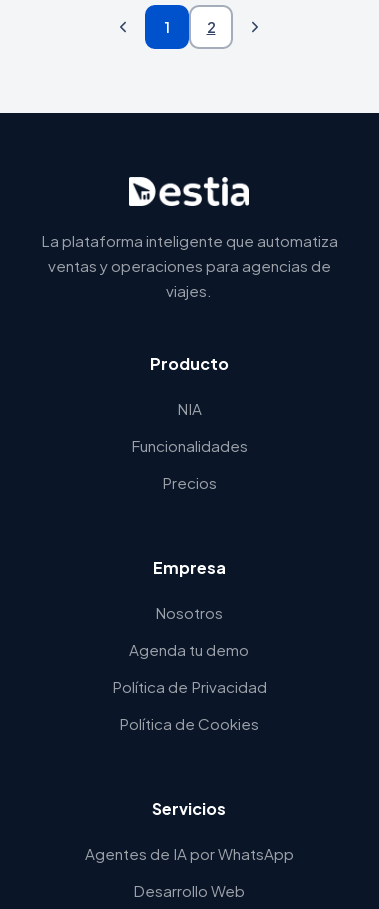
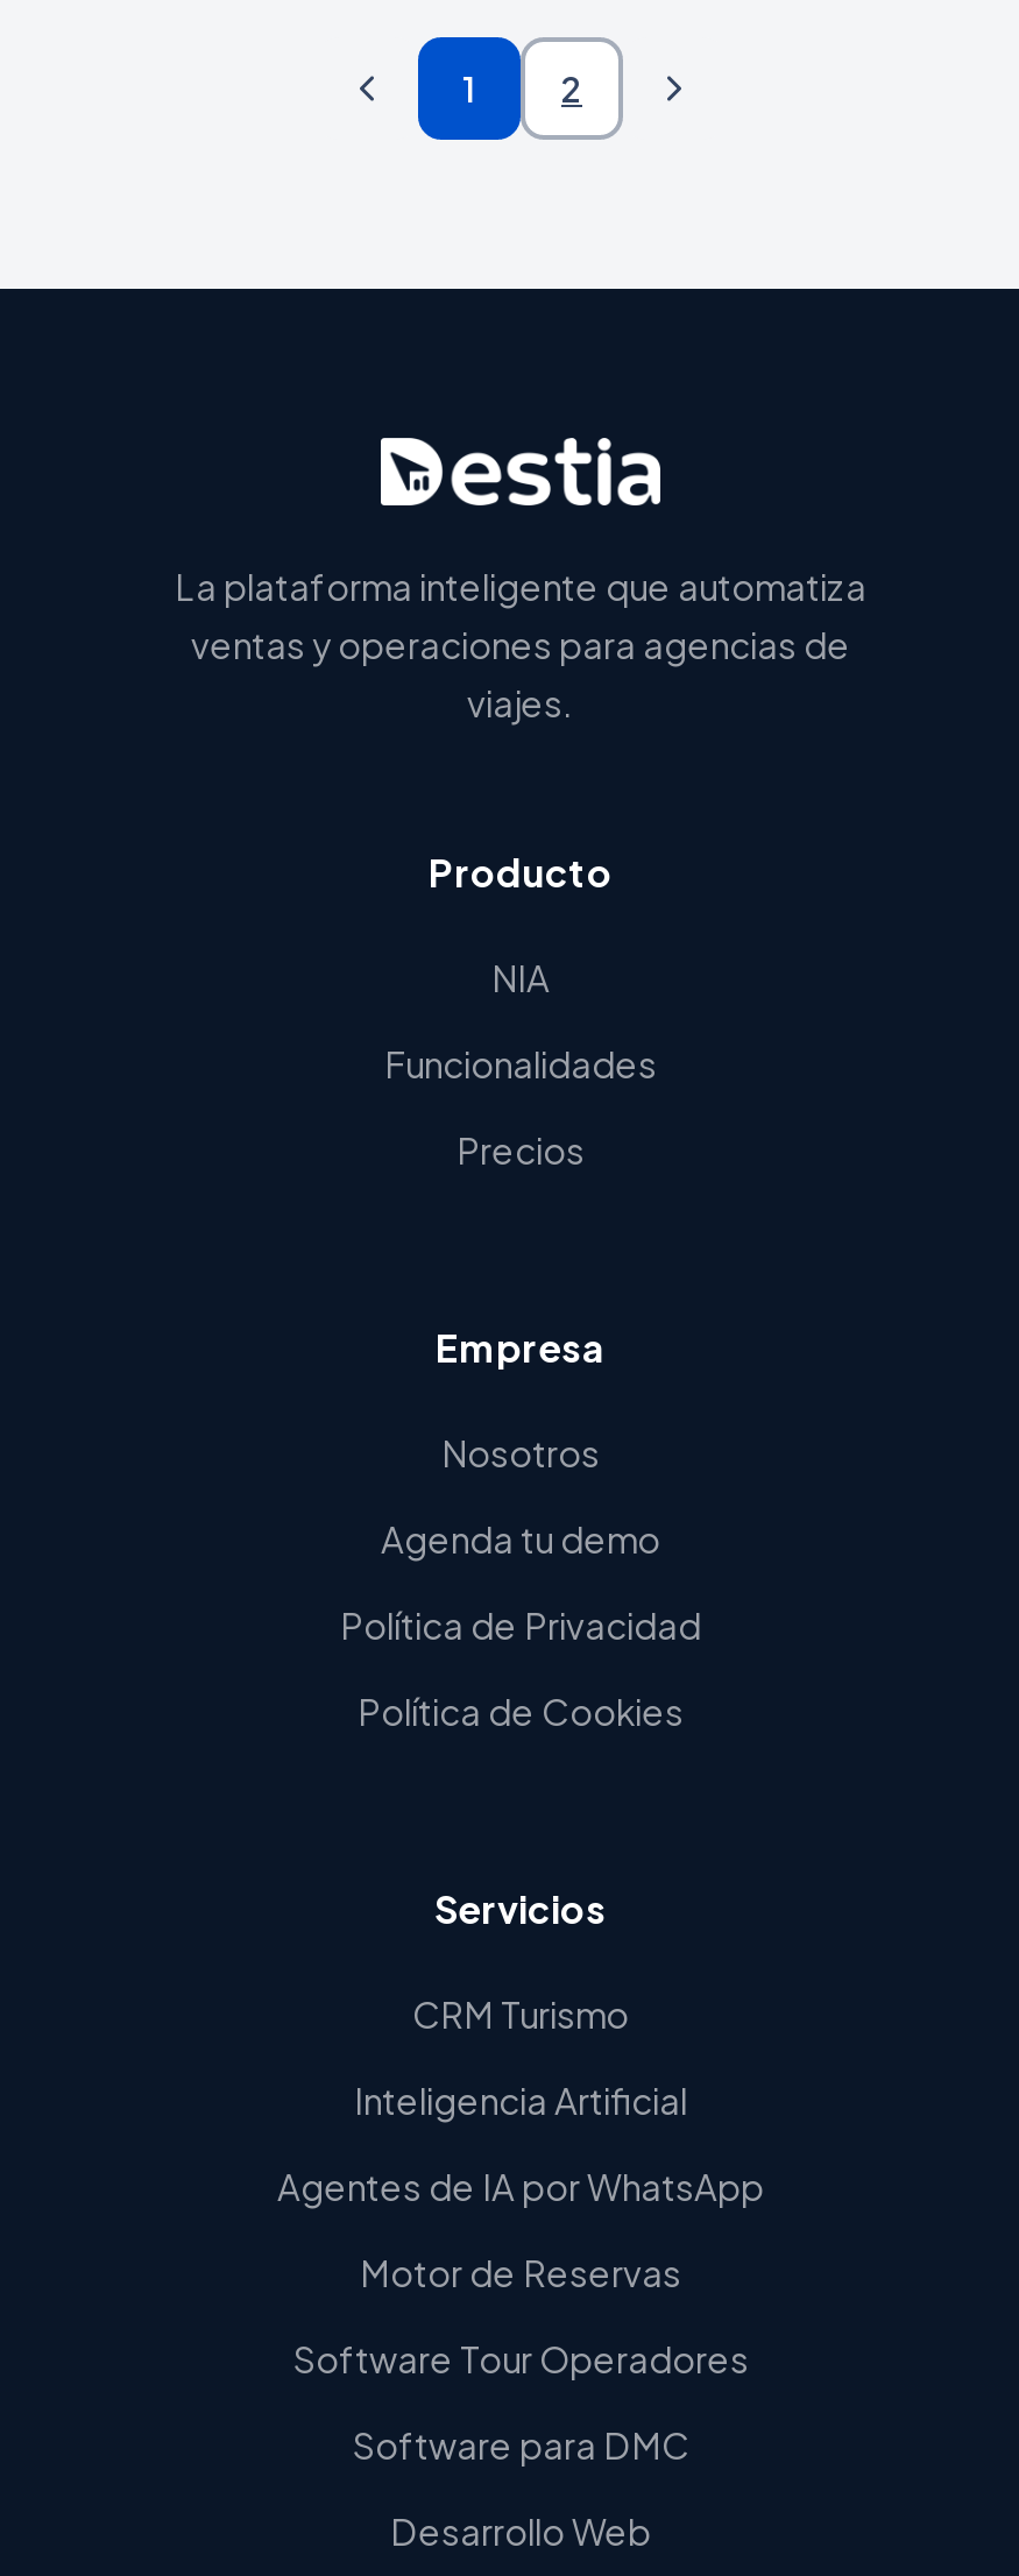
none -> [354,1993,687,2123] CRM Turismo | Inteligencia Artificial
none -> [292,2251,749,2468] Motor de Reservas | Software Tour Operadores | Software para DMC

